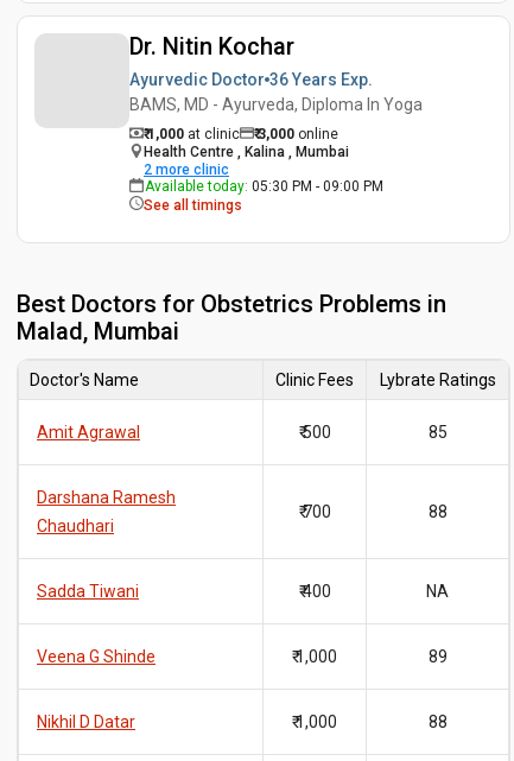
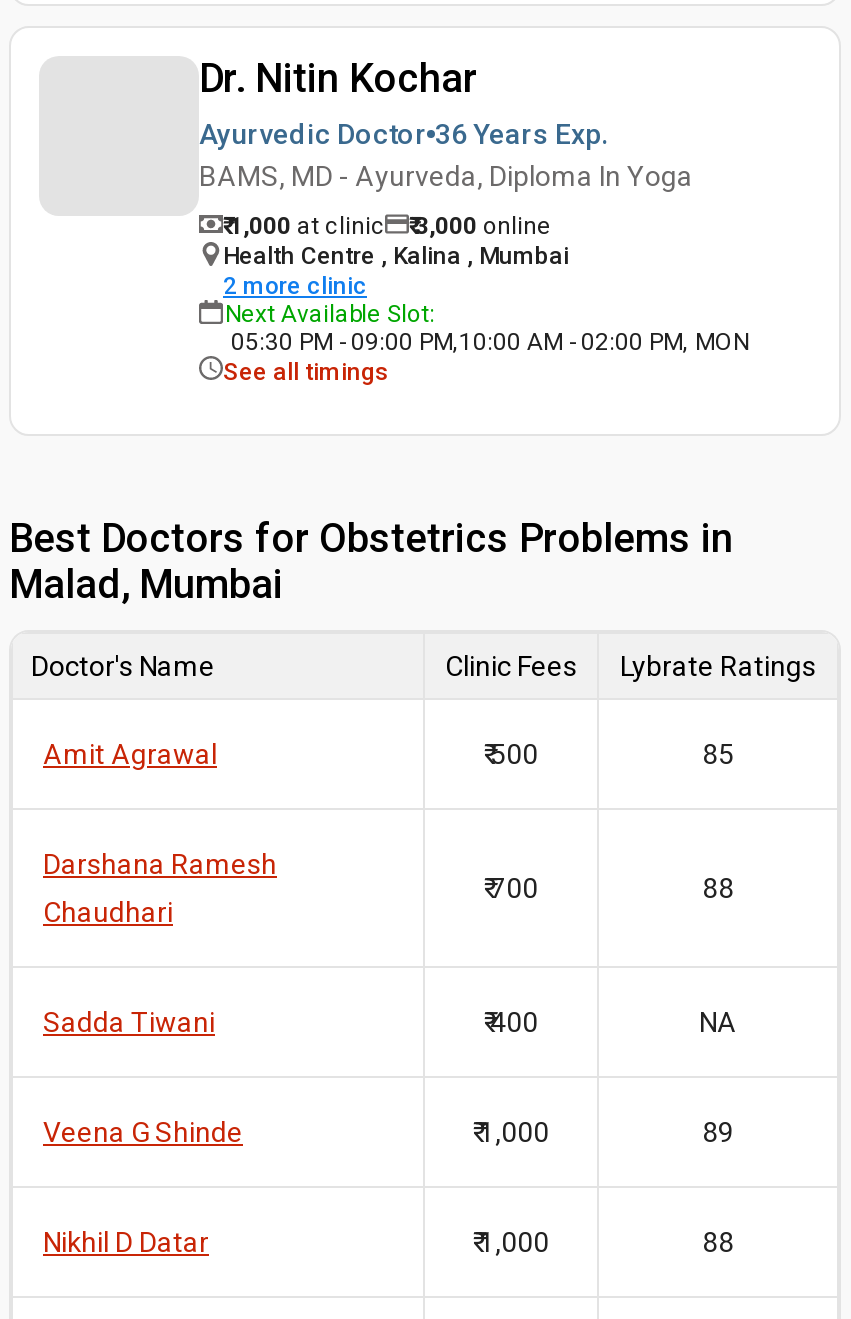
[145,178,383,195] Available today: 05:30 PM - 09:00 PM -> [225,300,749,356] Next Available Slot: | 05:30 PM - 09:00 PM,10:00 AM - 02:00 PM, MON

